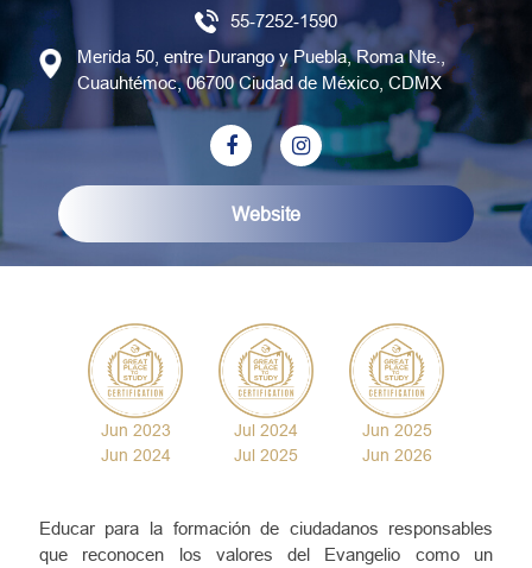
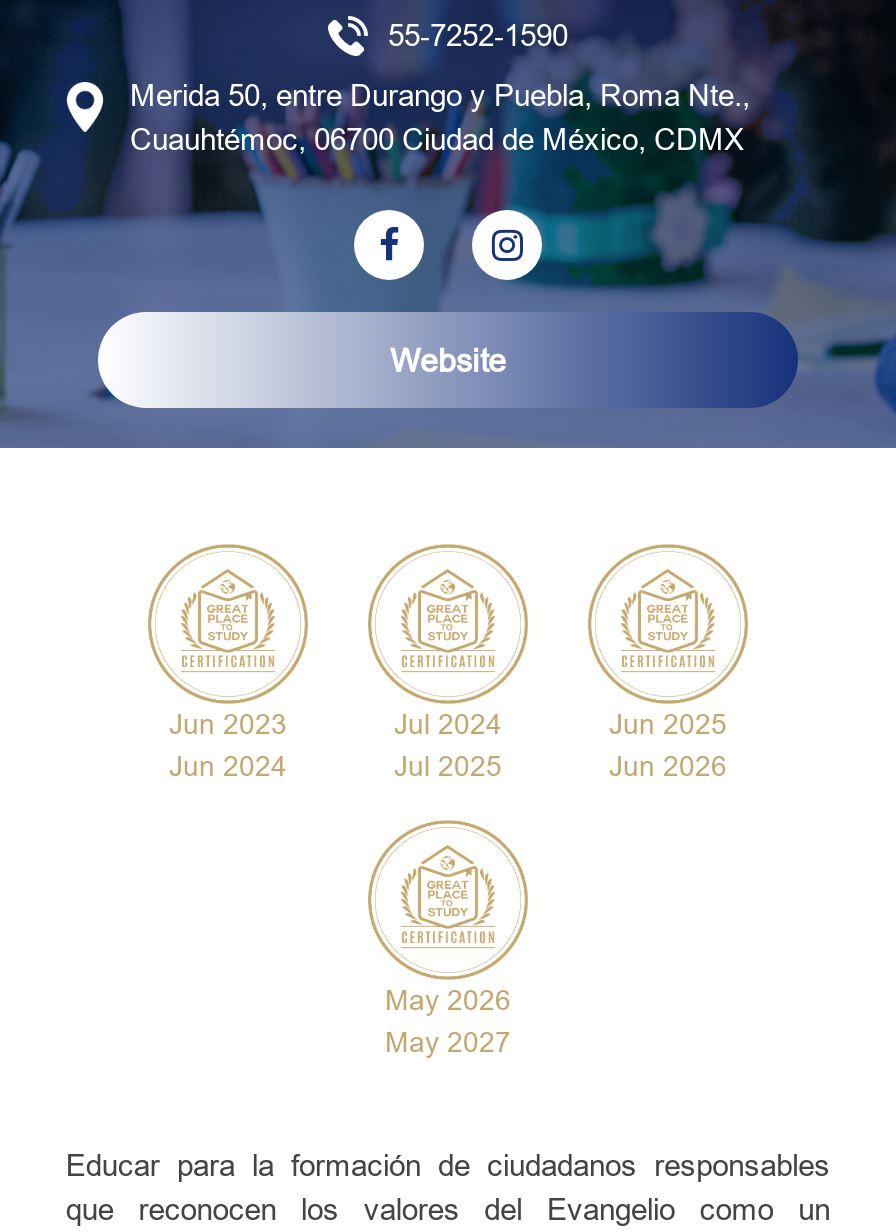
none -> [385,984,511,1058] May 2026 | May 2027

